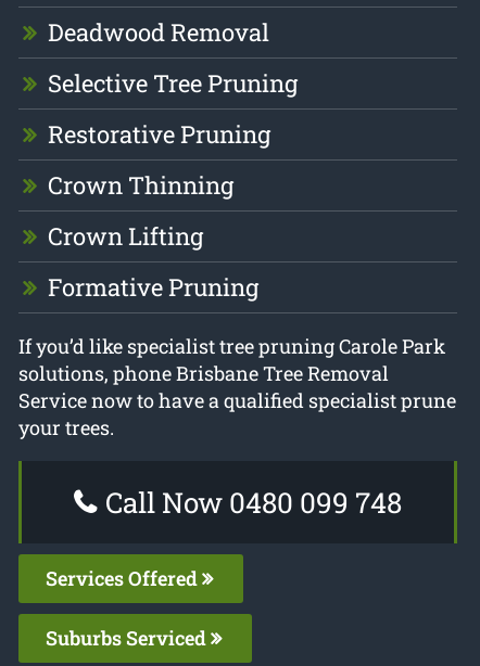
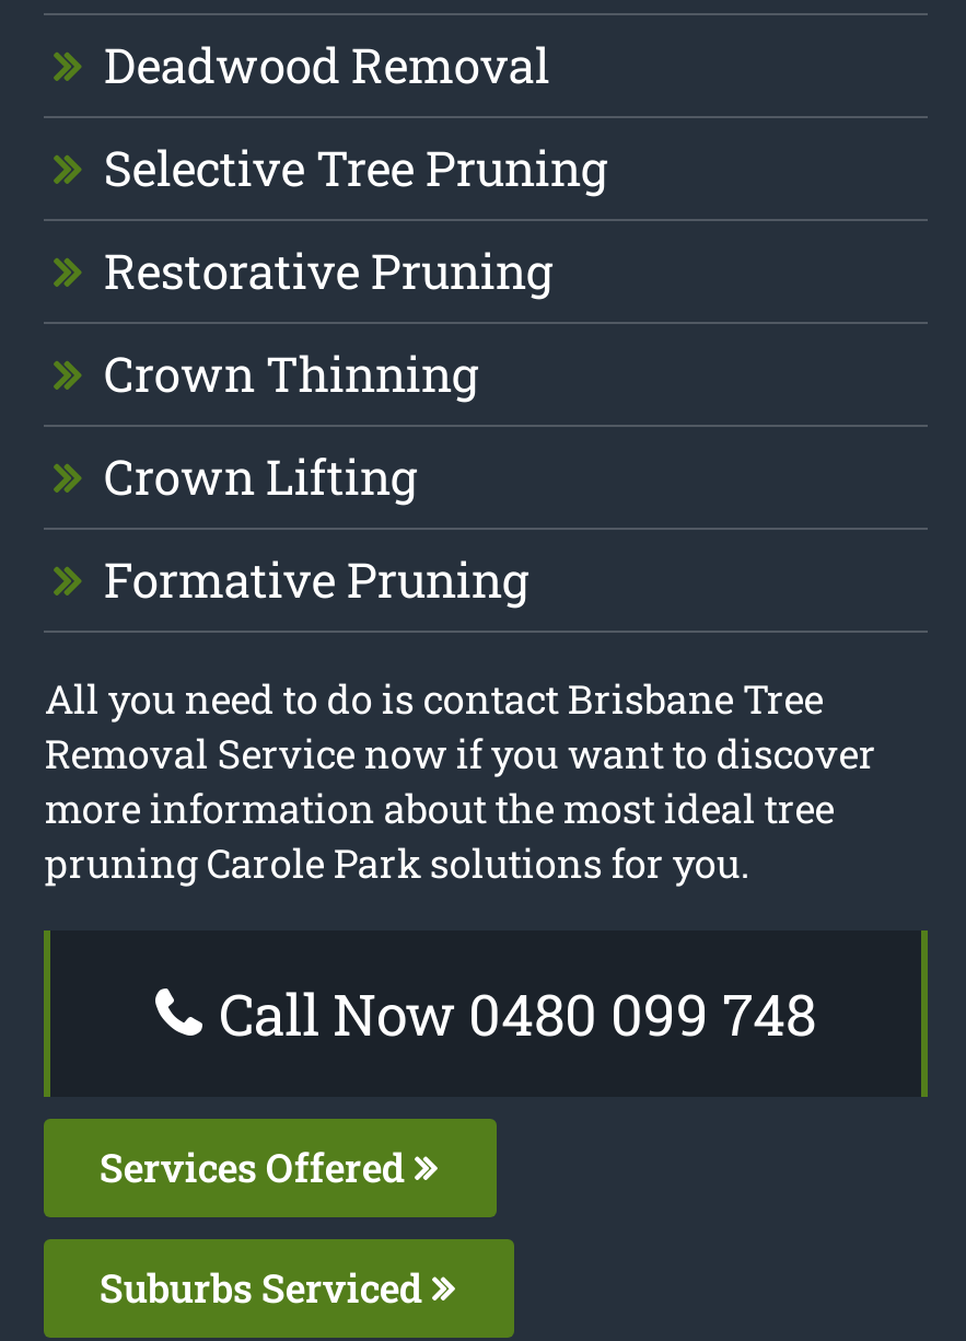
[19,333,457,440] If you’d like specialist tree pruning Carole Park | solutions, phone Brisbane Tree Removal | Service now to have a qualified specialist prune | your trees. -> [45,672,876,889] All you need to do is contact Brisbane Tree | Removal Service now if you want to discover | more information about the most ideal tree | pruning Carole Park solutions for you.

